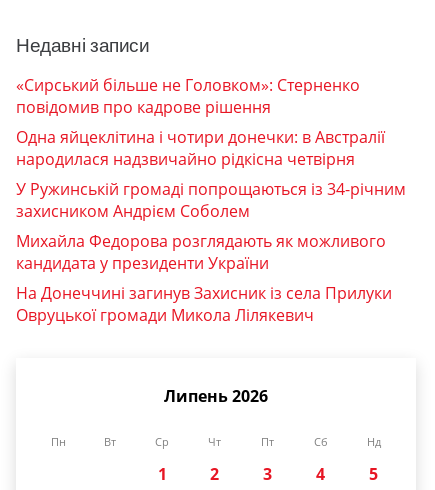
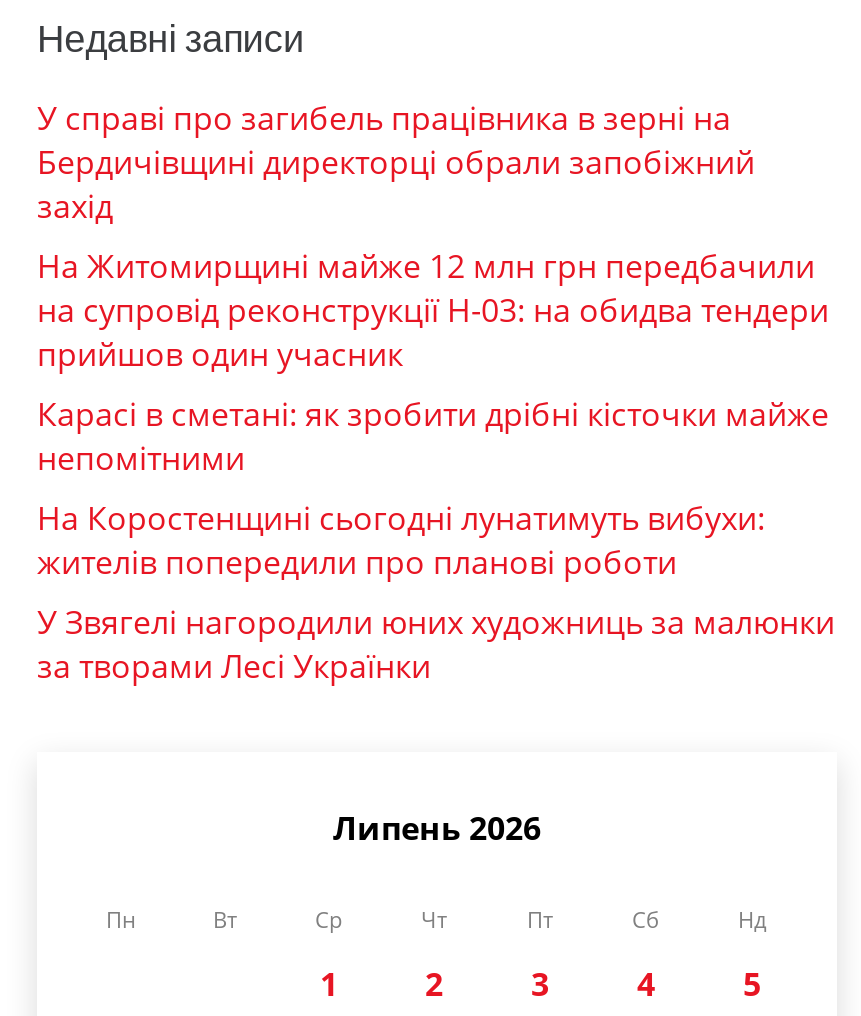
[16,74,406,326] «Сирський більше не Головком»: Стерненко | повідомив про кадрове рішення | Одна яйцеклітина і чотири донечки: в Австралії | народилася надзвичайно рідкісна четвірня | У Ружинській громаді попрощаються із 34-річним | захисником Андрієм Соболем | Михайла Федорова розглядають як можливого | кандидата у президенти України | На Донеччині загинув Захисник із села Прилуки | Овруцької громади Микола Лілякевич -> [37,95,835,687] У справі про загибель працівника в зерні на | Бердичівщині директорці обрали запобіжний | захід | На Житомирщині майже 12 млн грн передбачили | на супровід реконструкції Н-03: на обидва тендери | прийшов один учасник | Карасі в сметані: як зробити дрібні кісточки майже | непомітними | На Коростенщині сьогодні лунатимуть вибухи: | жителів попередили про планові роботи | У Звягелі нагородили юних художниць за малюнки | за творами Лесі Українки

